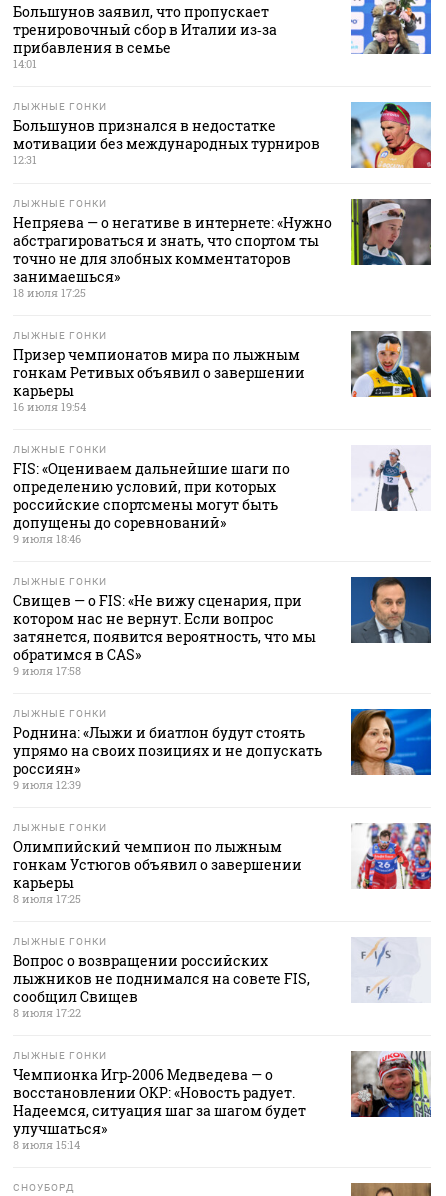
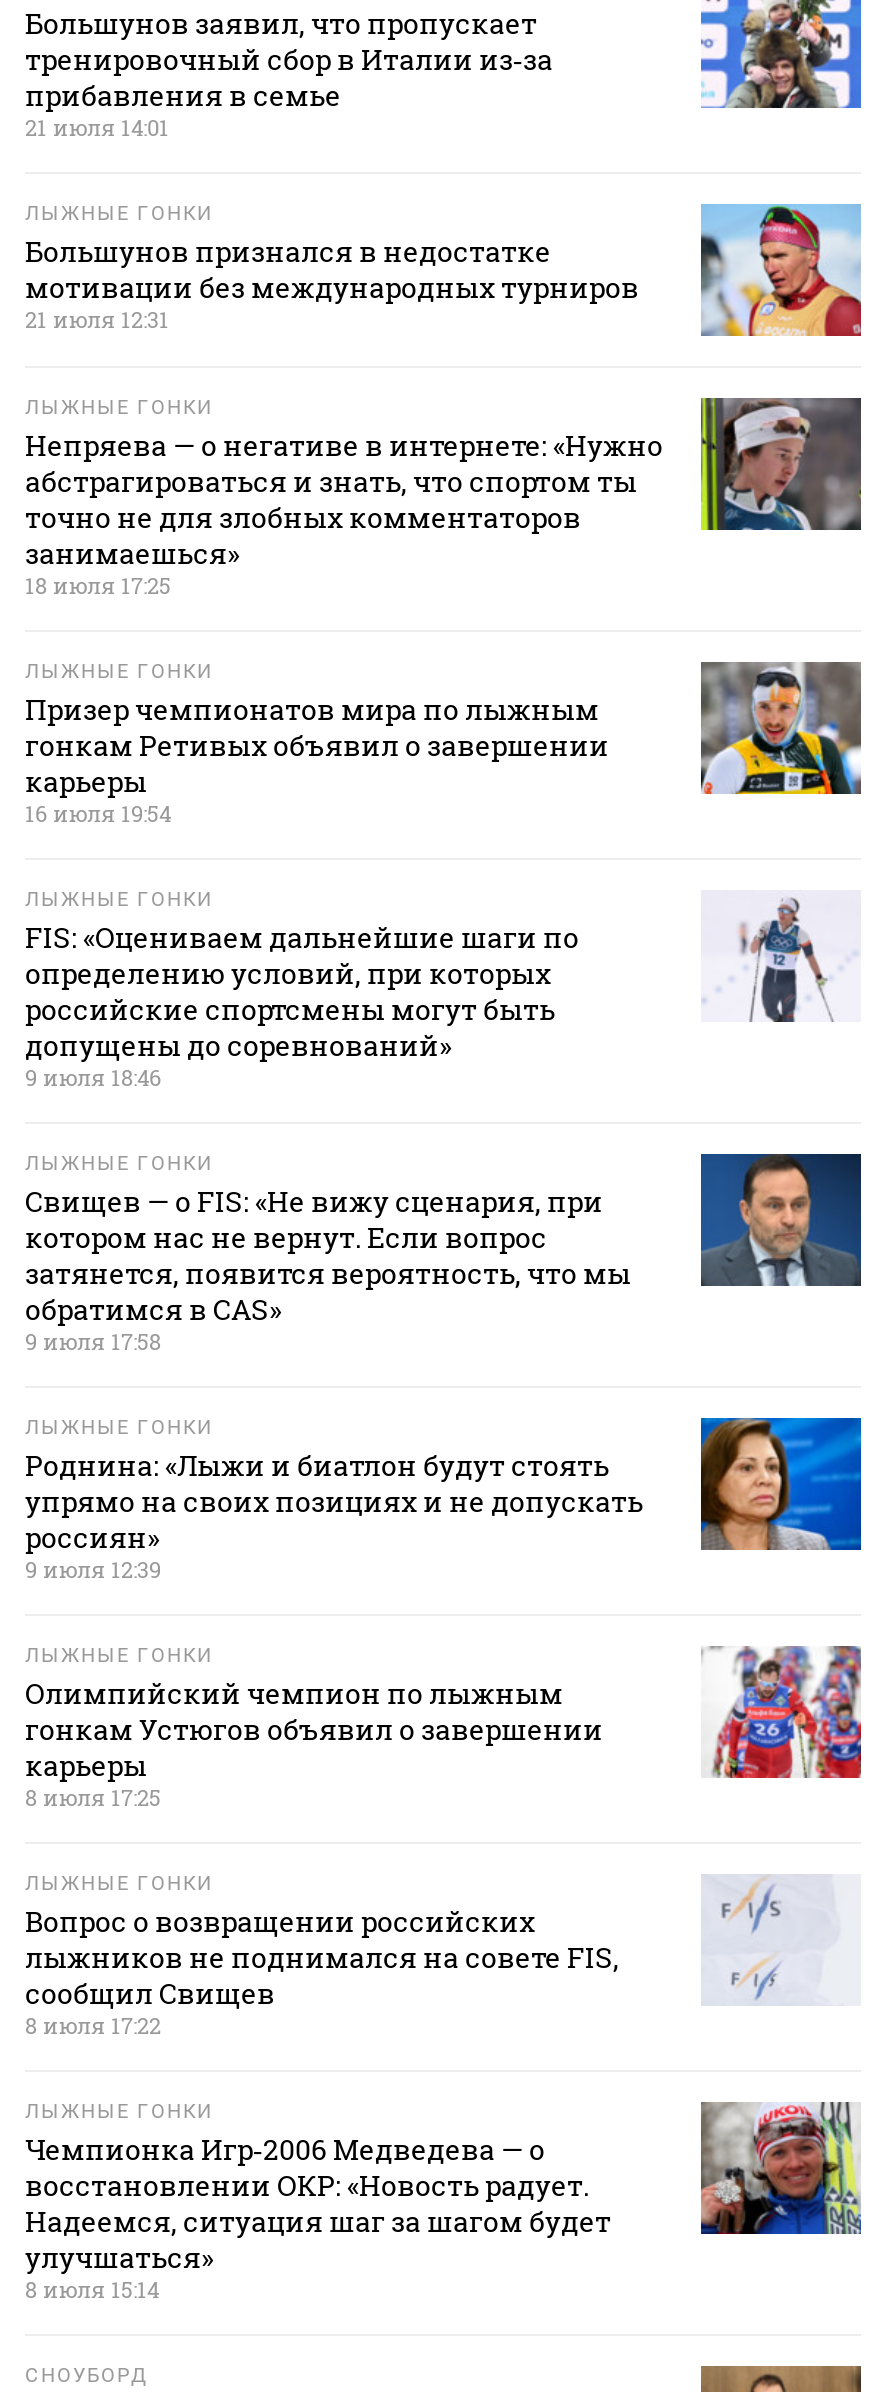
[13,56,37,71] 14:01 -> [25,112,169,142] 21 июля 14:01
[13,152,37,167] 12:31 -> [25,304,169,334] 21 июля 12:31

